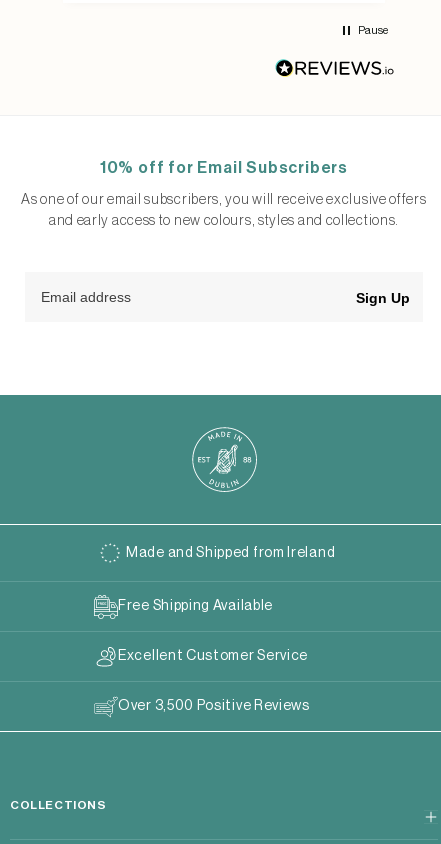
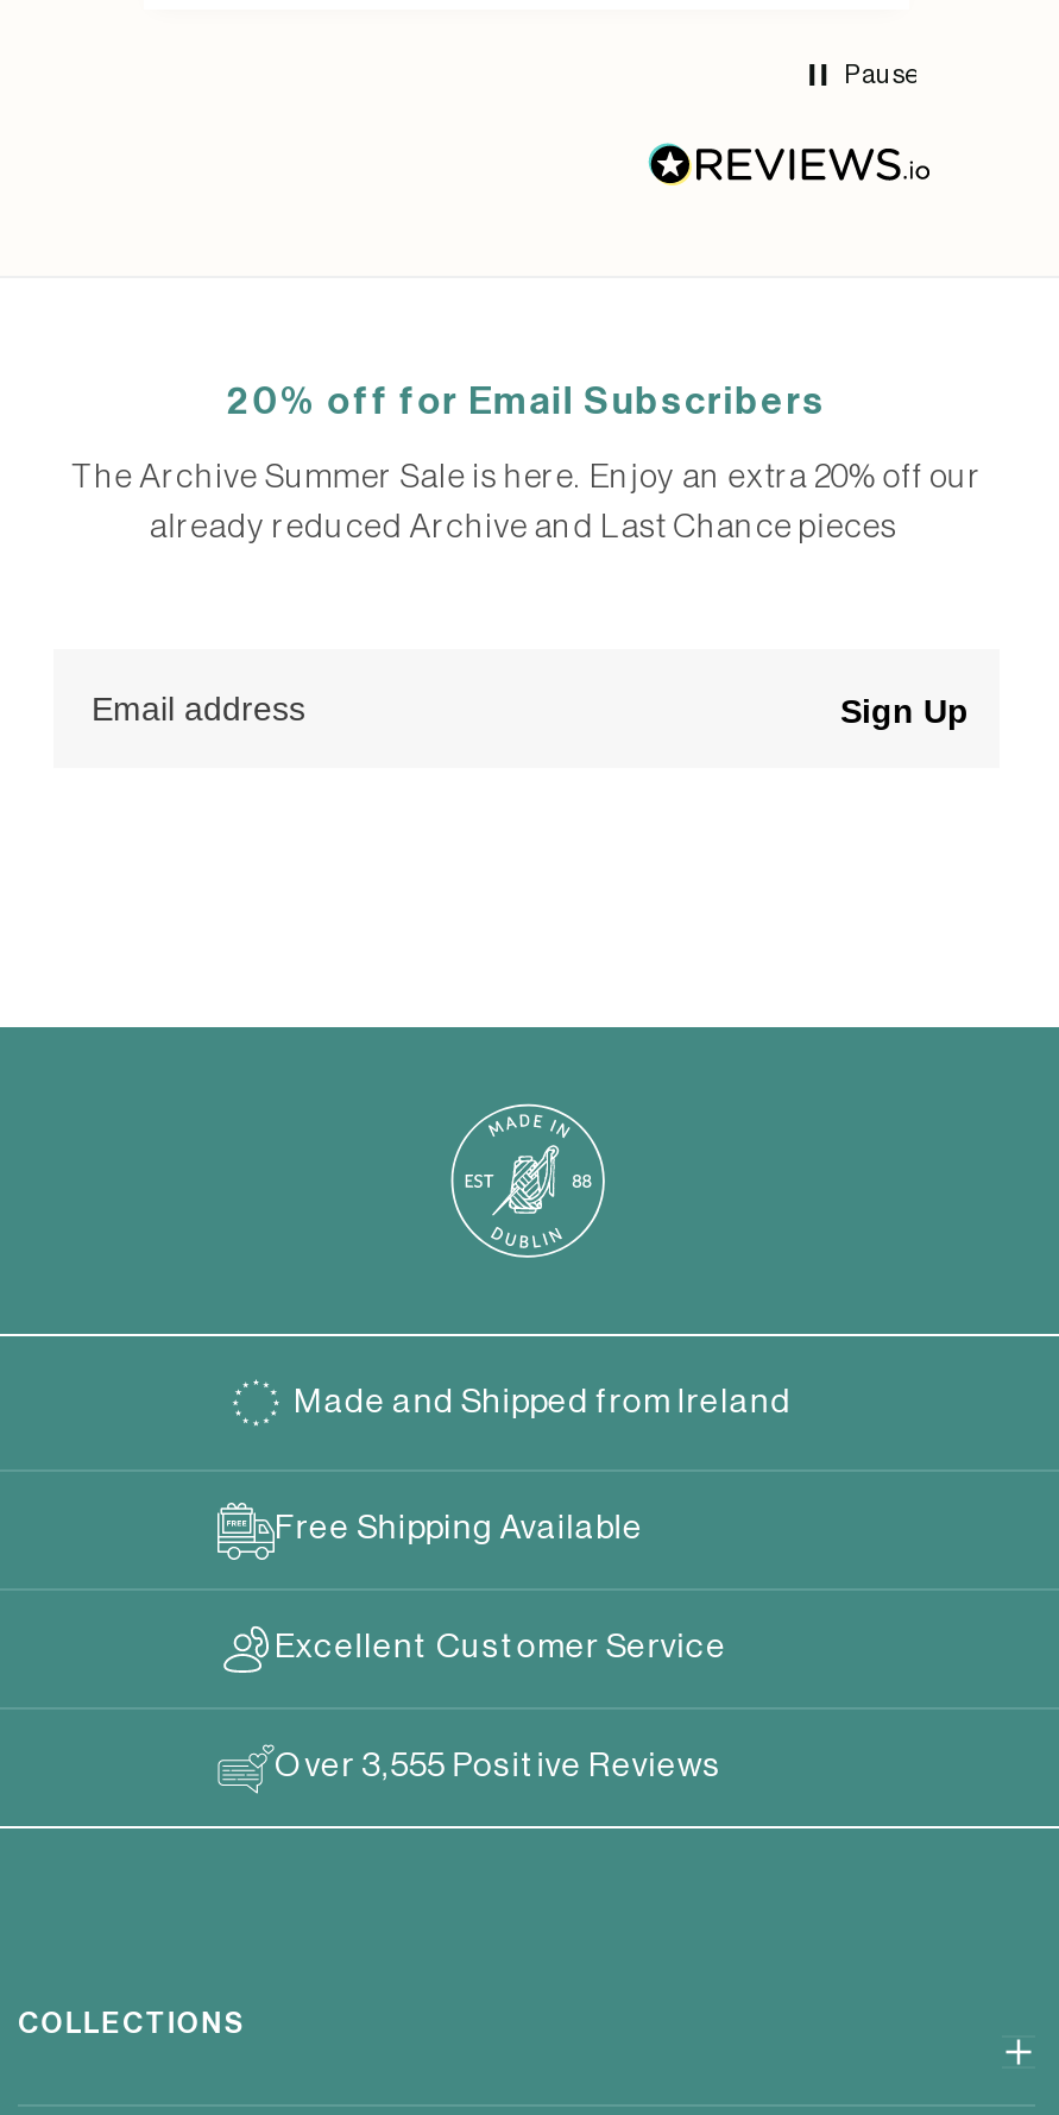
[100,160,348,176] 10% off for Email Subscribers -> [227,383,826,421] 20% off for Email Subscribers
[21,193,427,207] As one of our email subscribers, you will receive exclusive offers -> [71,462,982,495] The Archive Summer Sale is here. Enjoy an extra 20% off our
[49,214,399,228] and early access to new colours, styles and collections. -> [150,511,903,545] already reduced Archive and Last Chance pieces
[118,699,310,713] Over 3,500 Positive Reviews -> [275,1750,721,1784] Over 3,555 Positive Reviews

